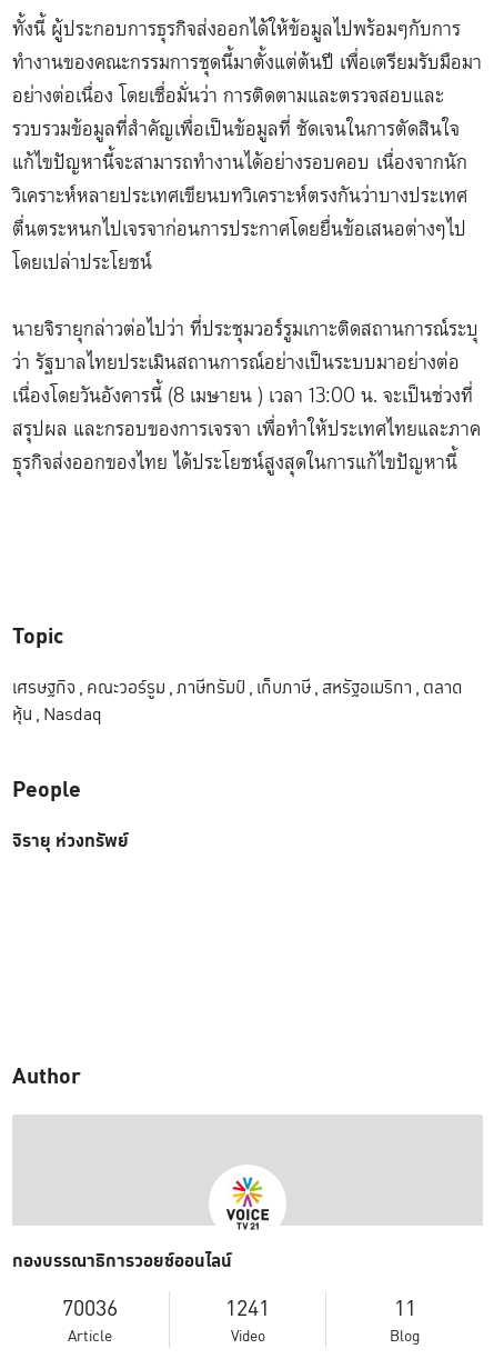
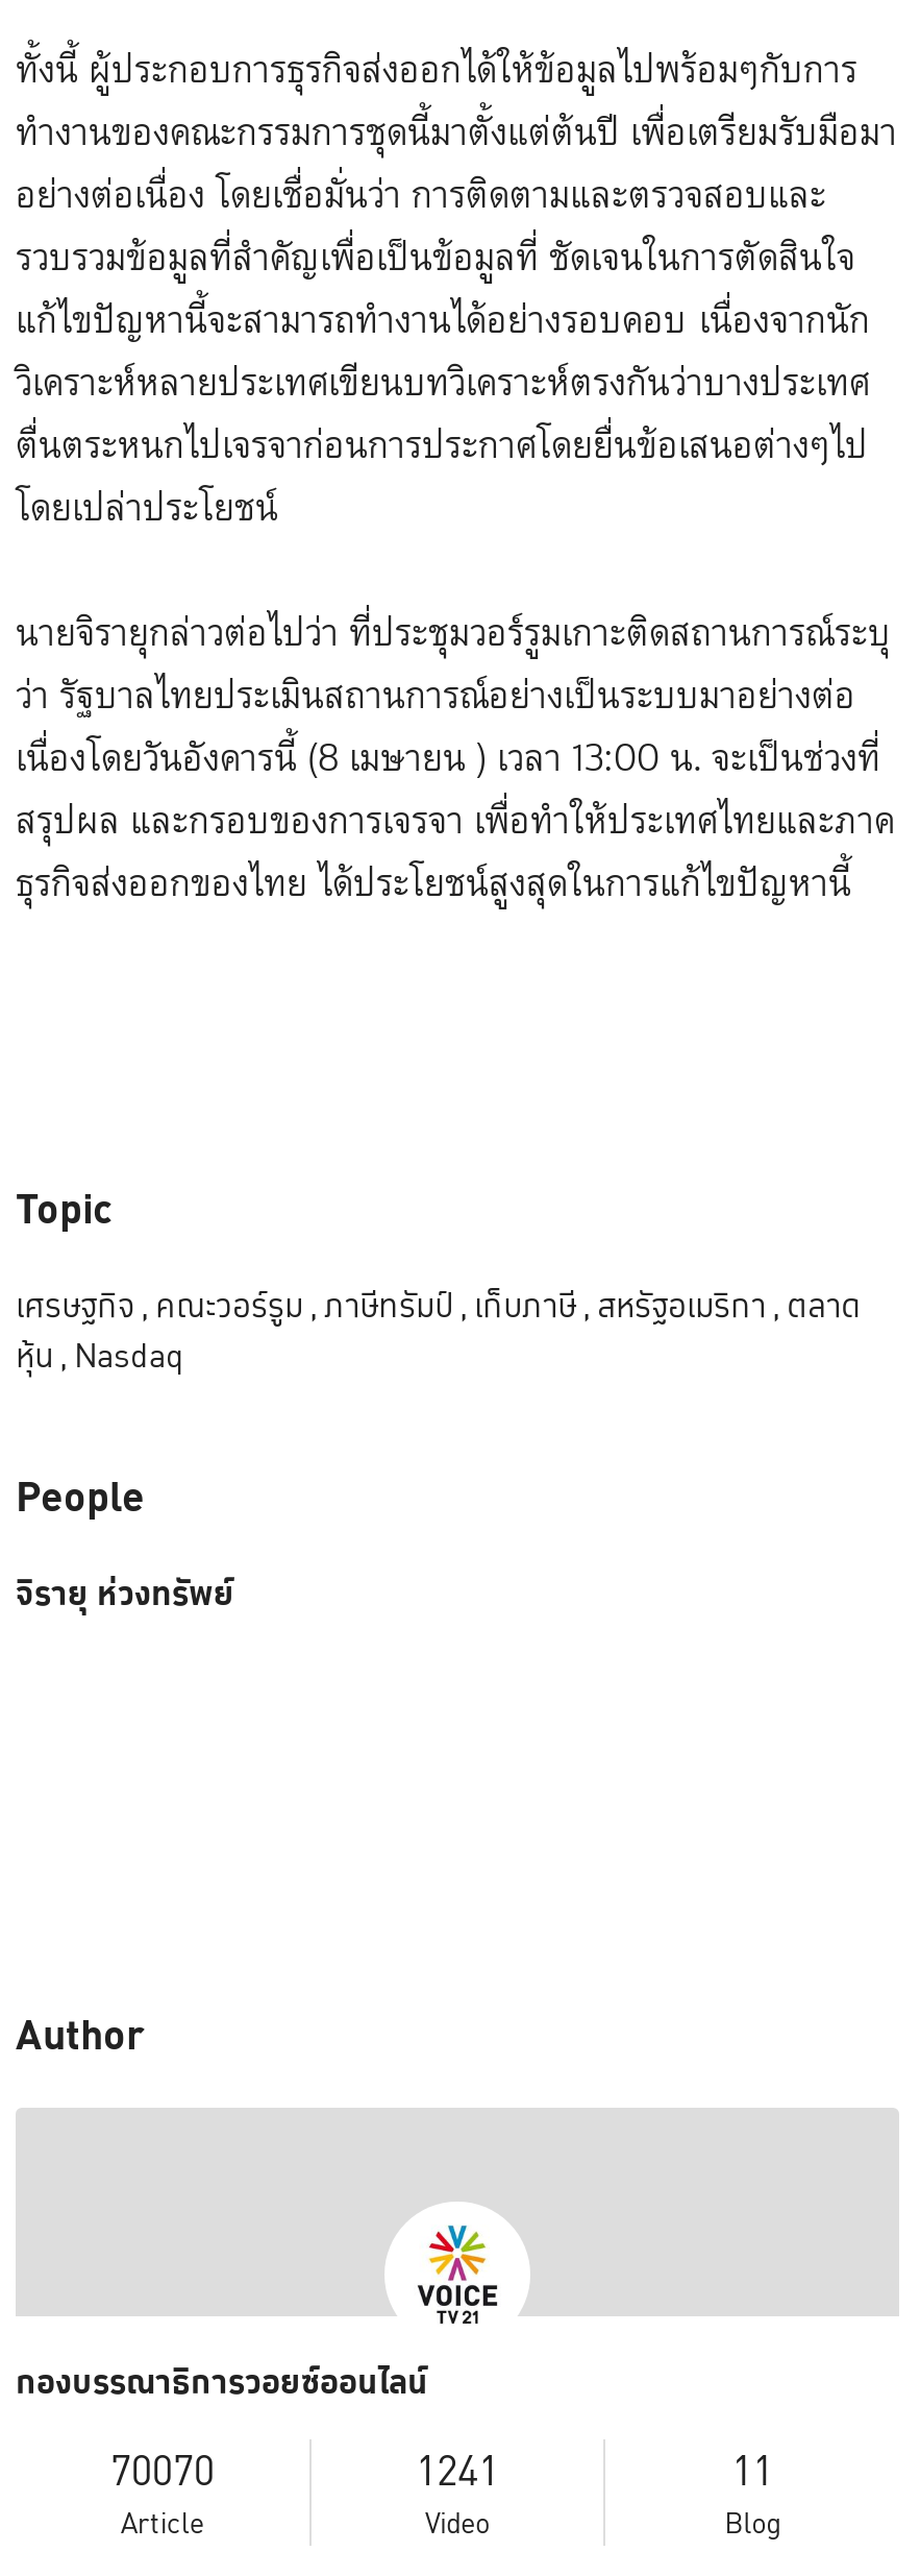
[62,1290,118,1326] 70036 -> [110,2437,214,2504] 70070

